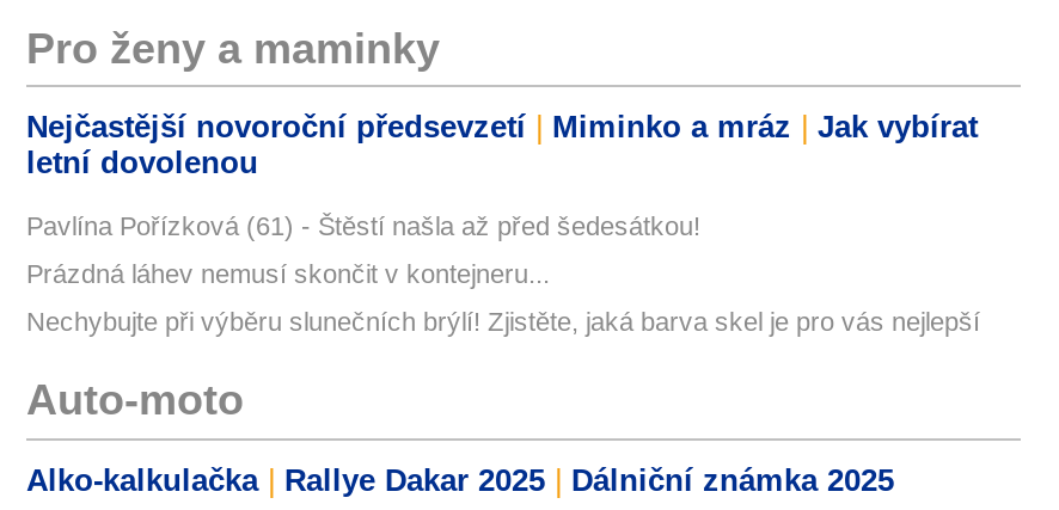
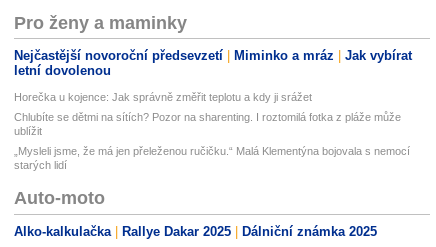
[26,212,700,241] Pavlína Pořízková (61) - Štěstí našla až před šedesátkou! -> [14,91,312,103] Horečka u kojence: Jak správně změřit teplotu a kdy ji srážet
[26,260,550,289] Prázdná láhev nemusí skončit v kontejneru... -> [14,111,401,137] Chlubíte se dětmi na sítích? Pozor na sharenting. I roztomilá fotka z pláže může | ublížit
[26,308,980,337] Nechybujte při výběru slunečních brýlí! Zjistěte, jaká barva skel je pro vás nejlepší -> [14,145,410,171] „Mysleli jsme, že má jen přeleženou ručičku.“ Malá Klementýna bojovala s nemocí | starých lidí

